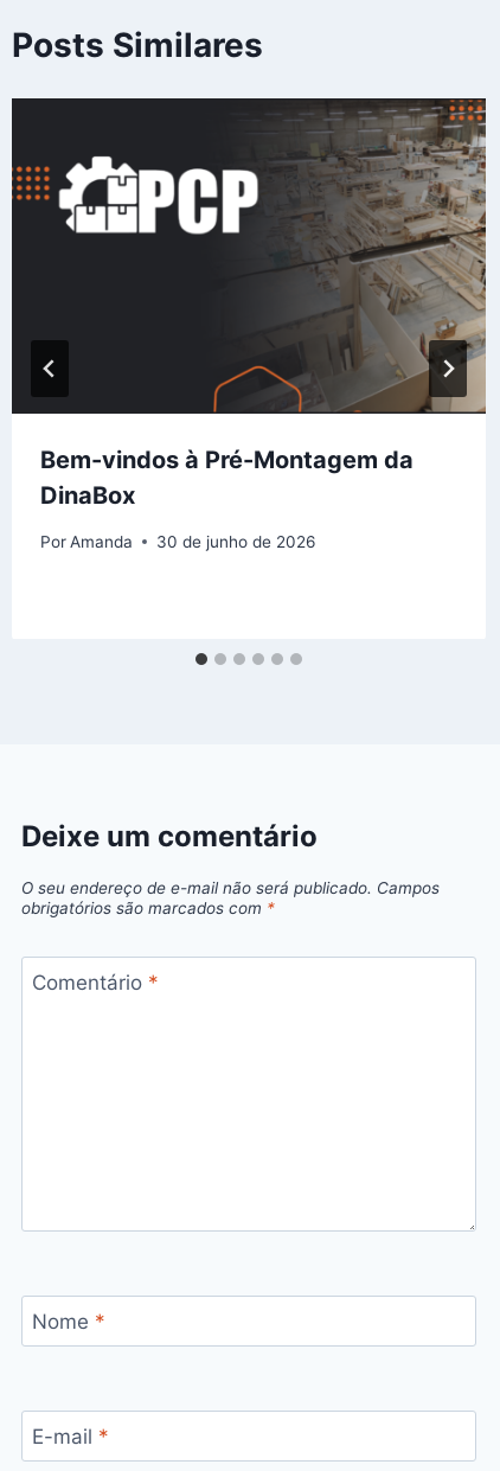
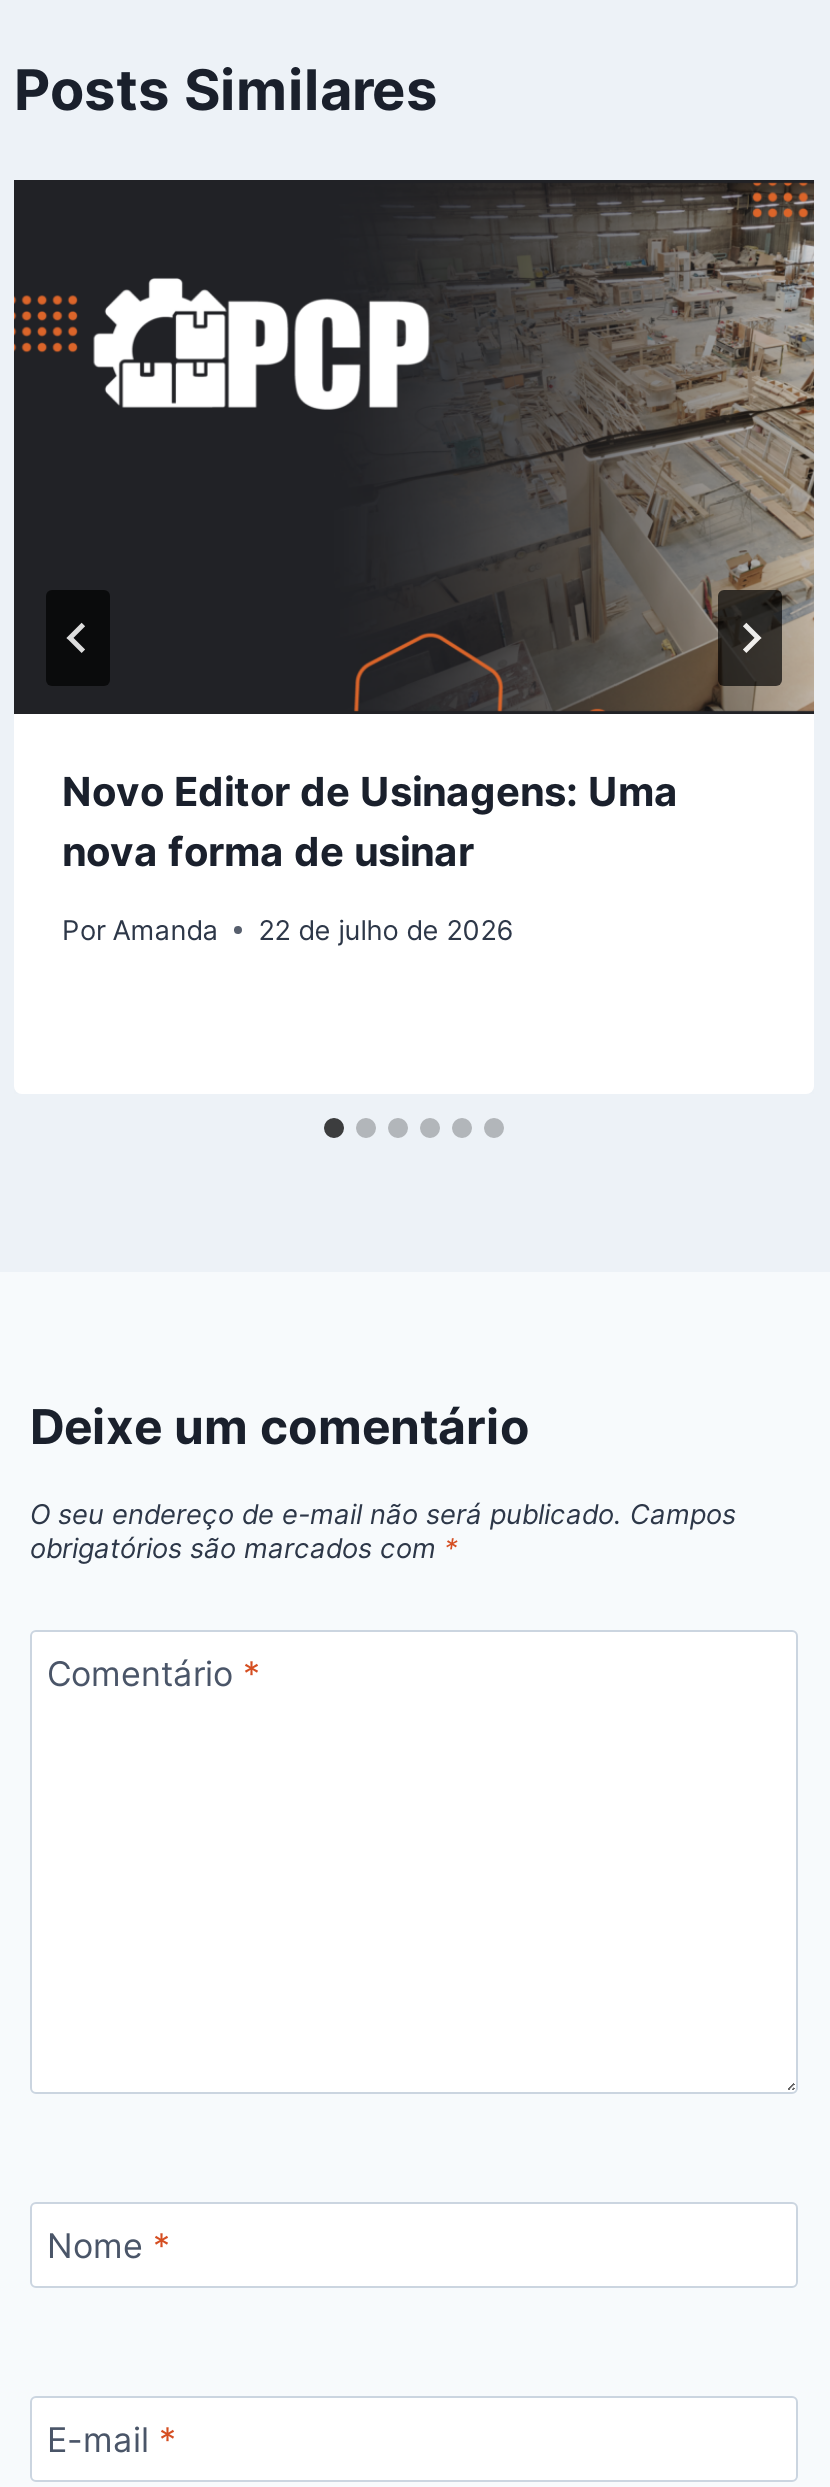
[40,446,414,510] Bem-vindos à Pré-Montagem da | DinaBox -> [62,769,678,877] Novo Editor de Usinagens: Uma | nova forma de usinar
[40,532,315,551] Por Amanda 30 de junho de 2026 -> [62,914,512,946] Por Amanda 22 de julho de 2026

